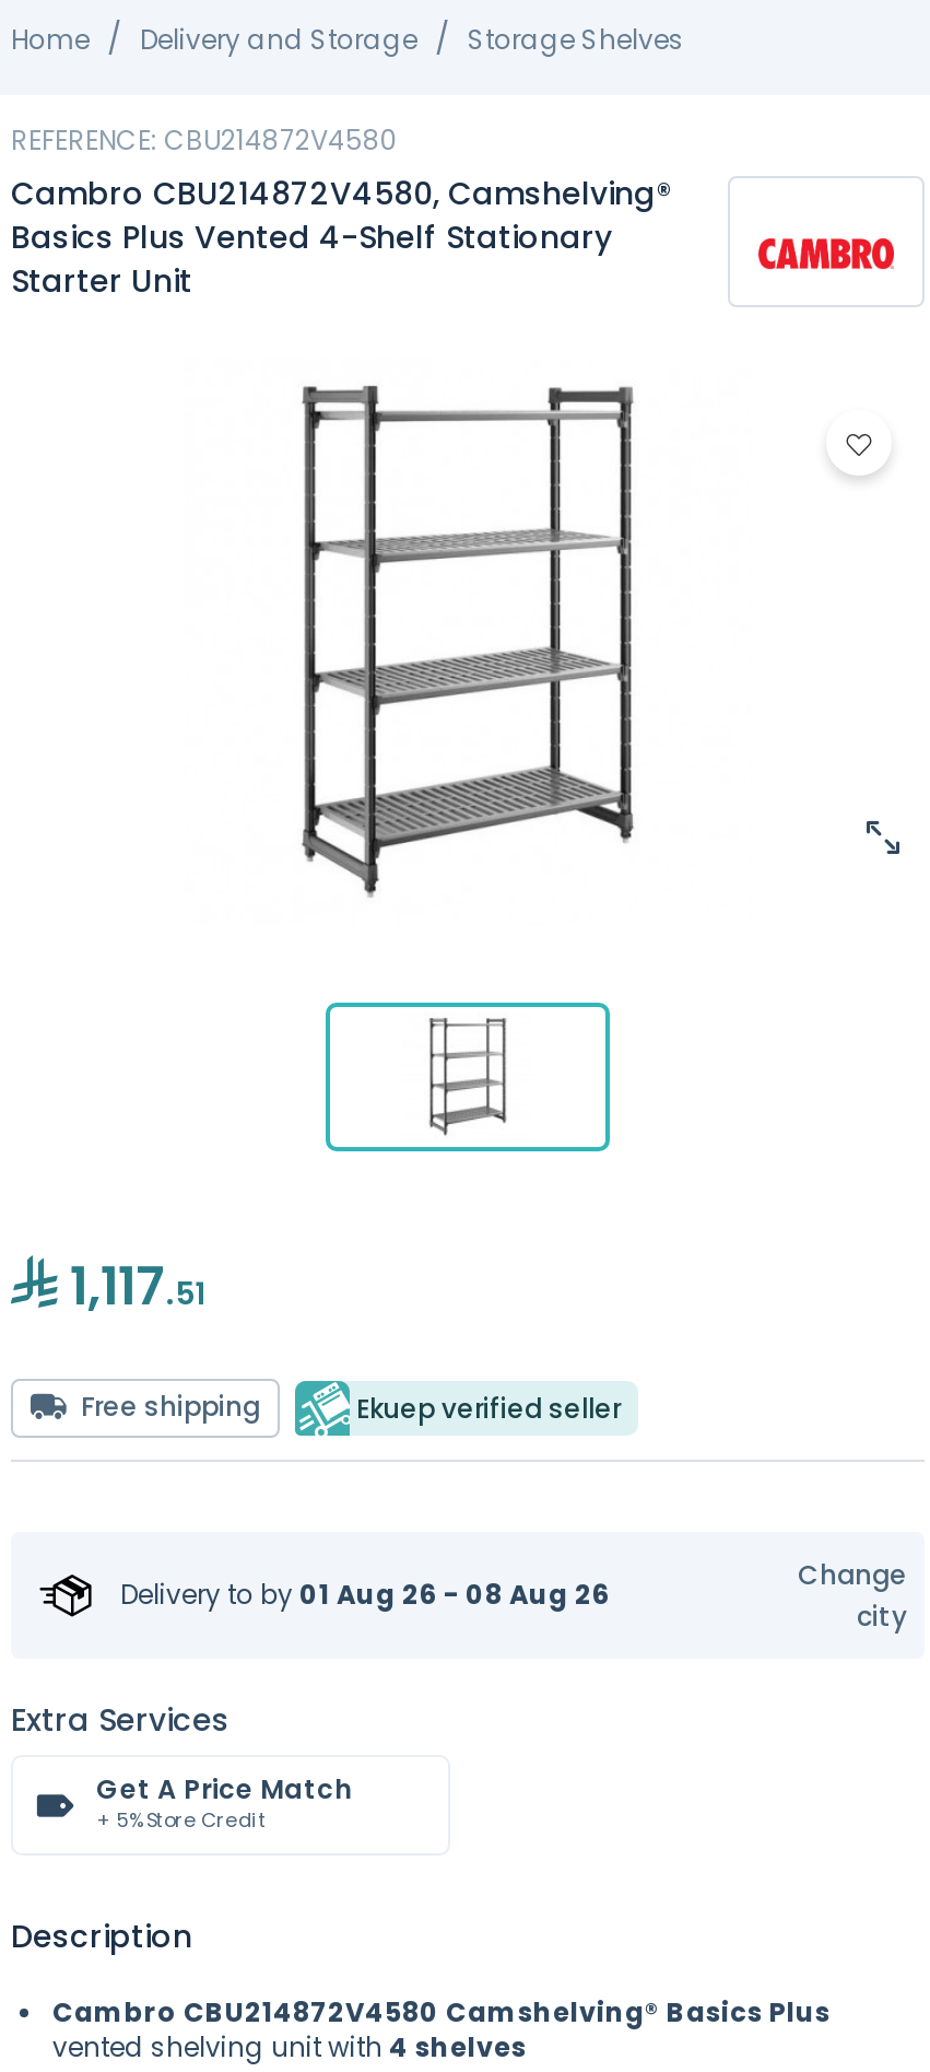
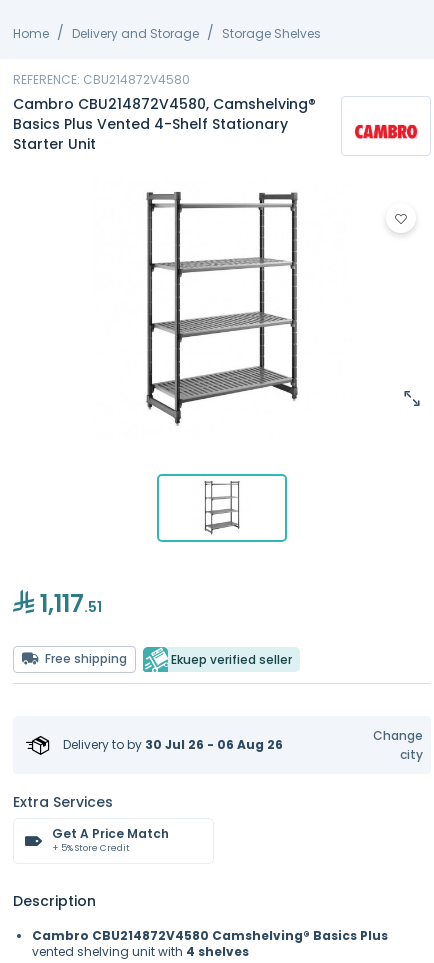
[120,1576,610,1613] Delivery to by 01 Aug 26 - 08 Aug 26 -> [63,736,283,753] Delivery to by 30 Jul 26 - 06 Aug 26

